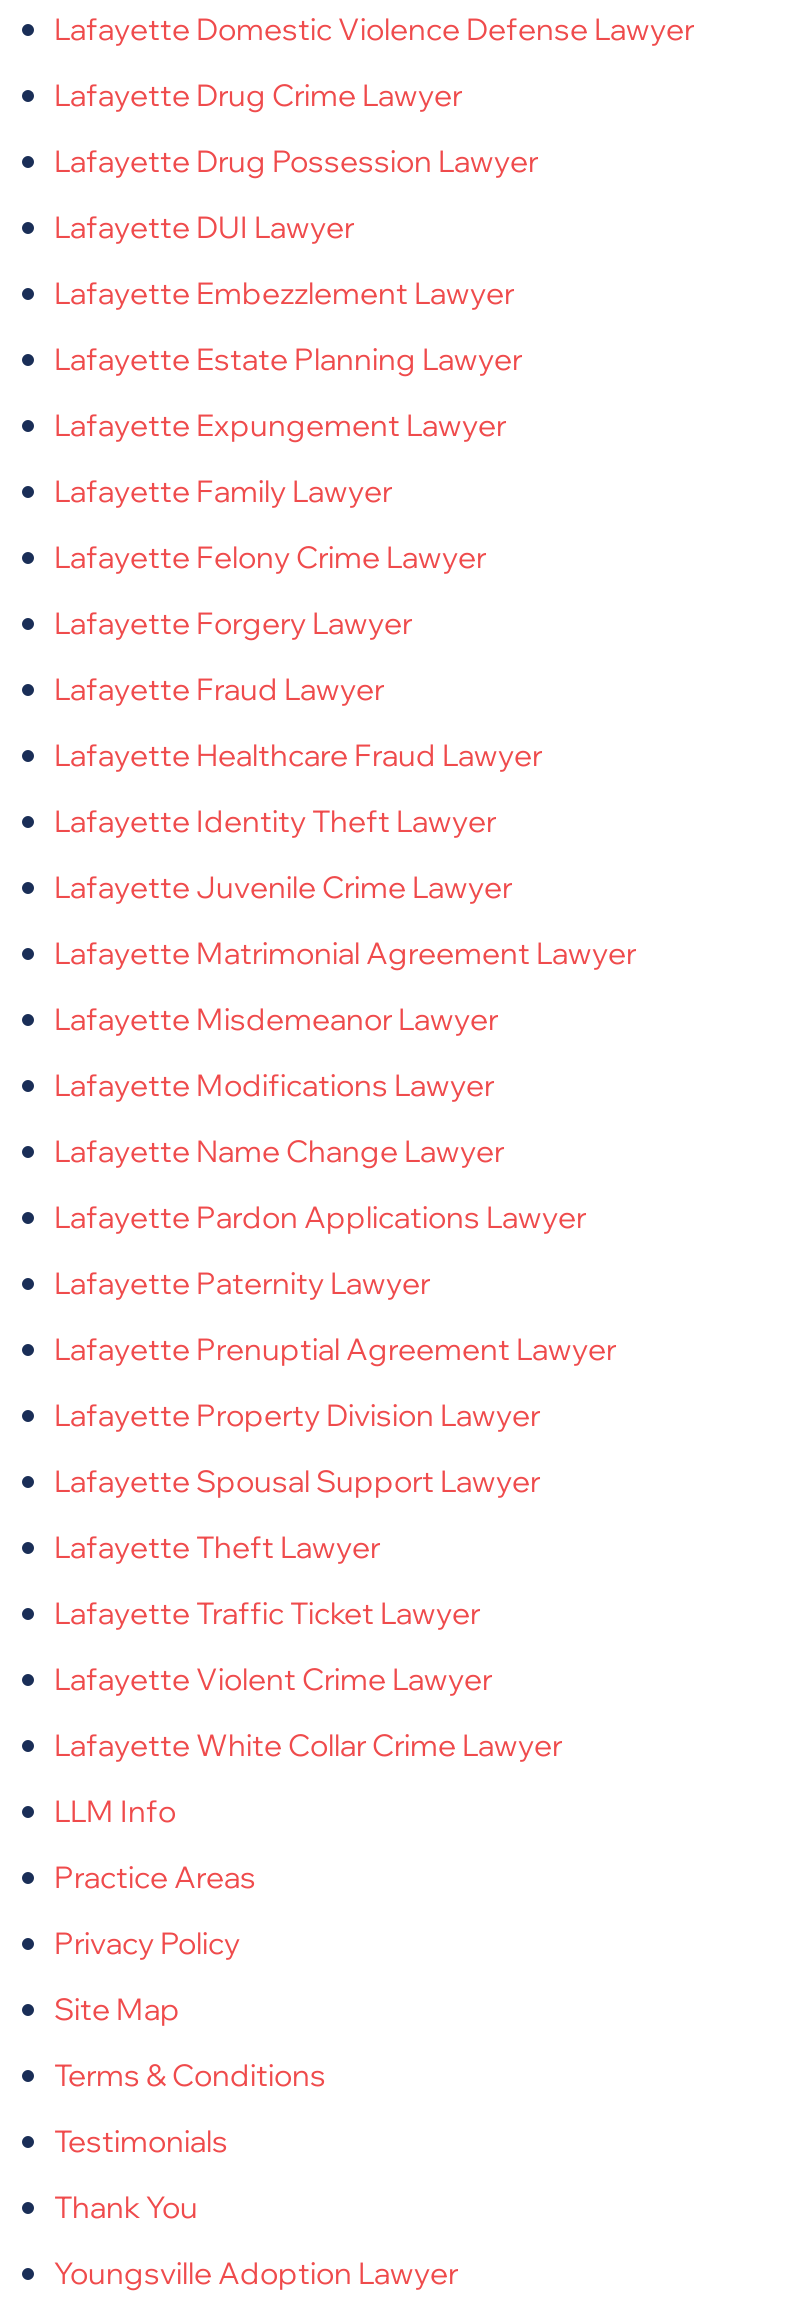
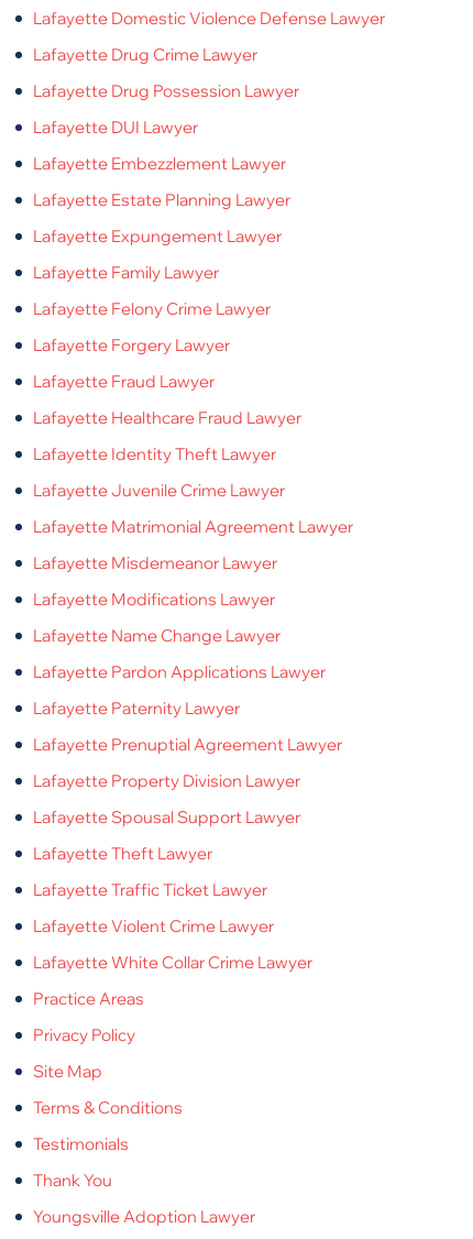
[54,1792,176,1830] LLM Info -> none

